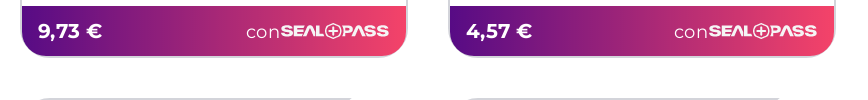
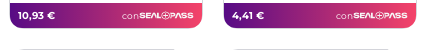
[38,18,102,44] 9,73 € -> [18,9,55,22] 10,93 €
[466,18,532,44] 4,57 € -> [232,9,264,22] 4,41 €

